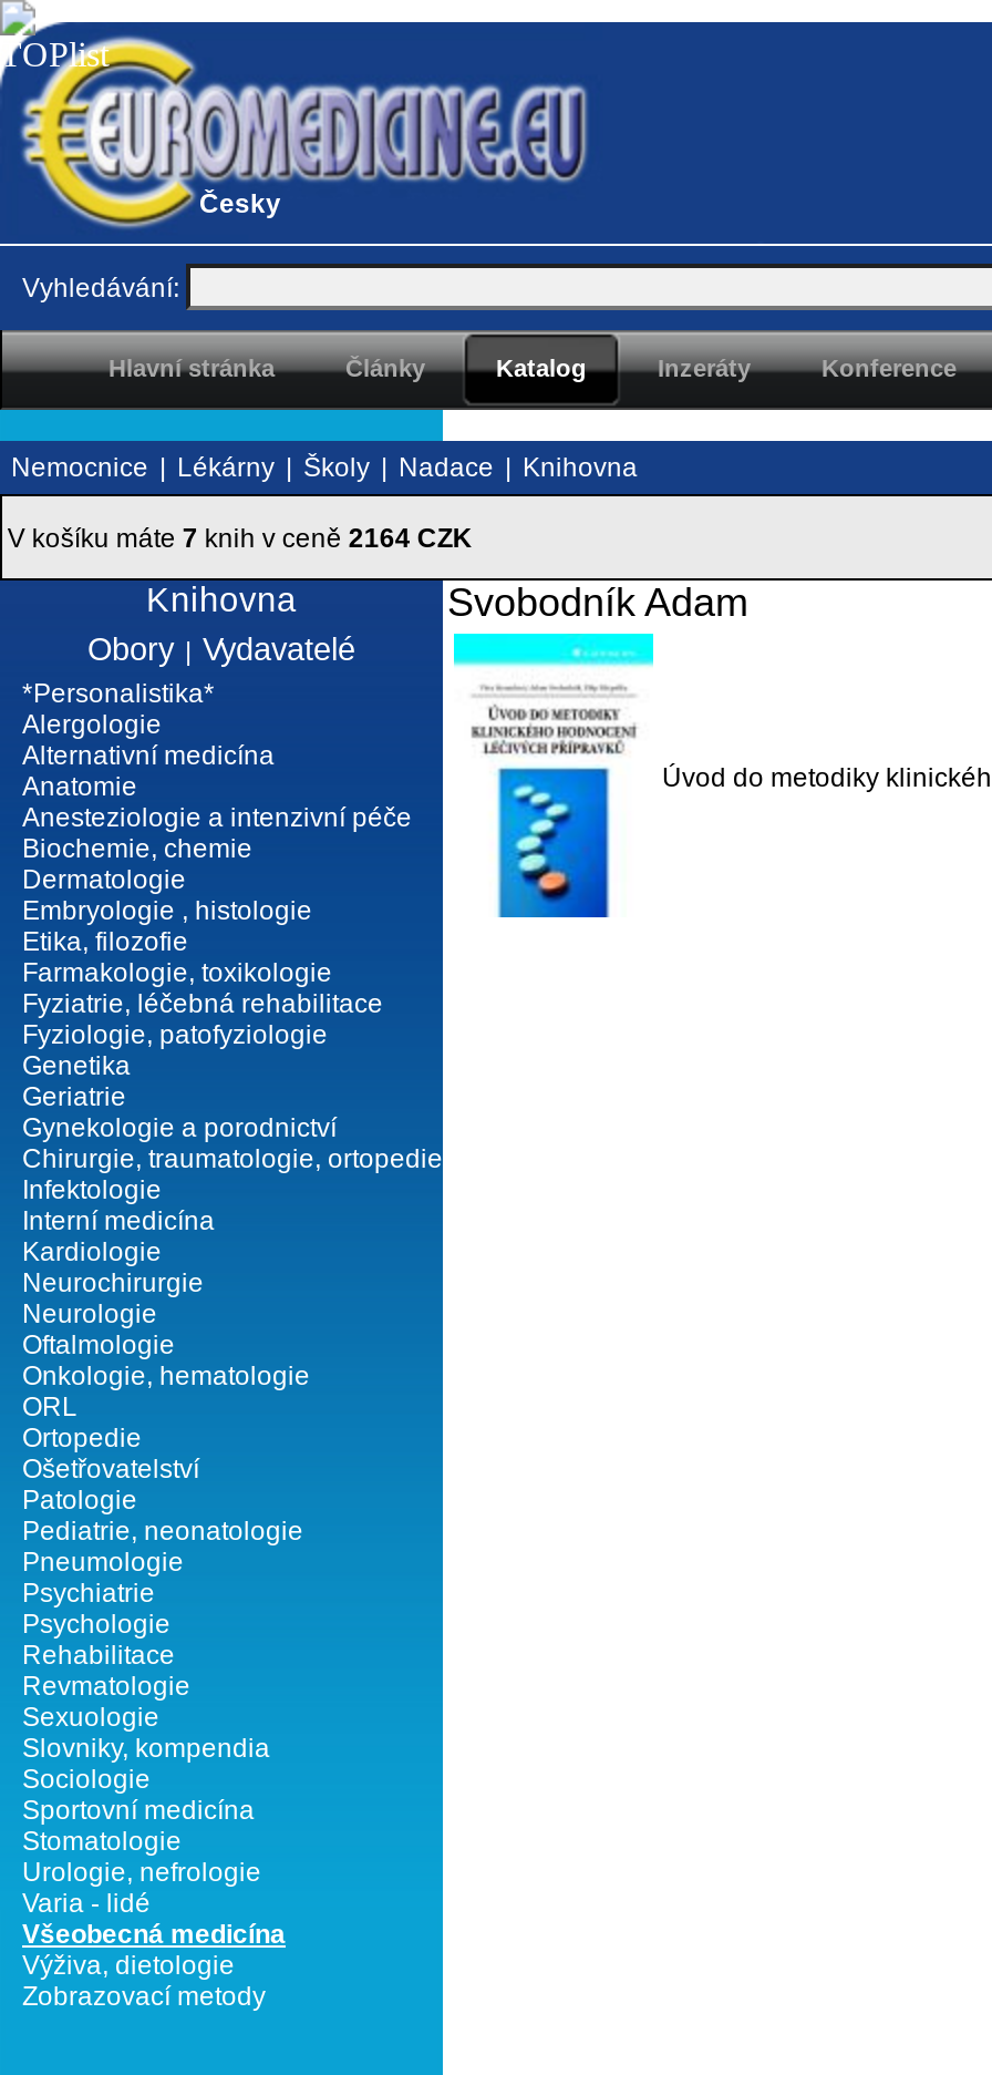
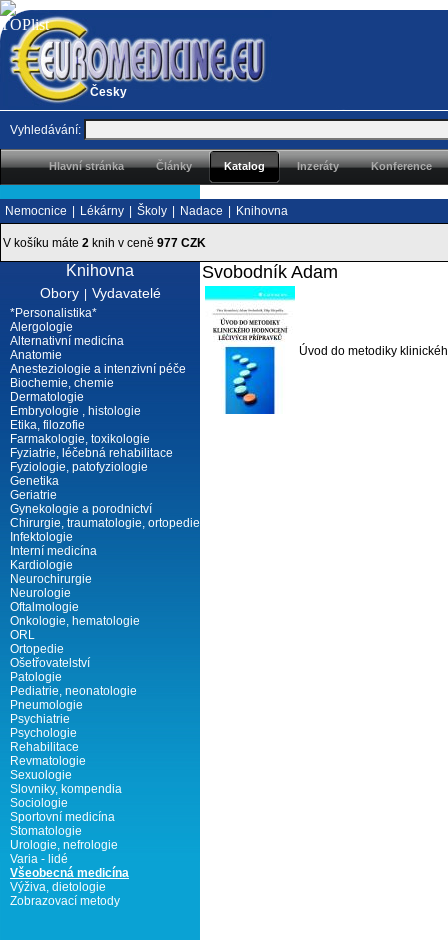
[8,524,473,555] V košíku máte 7 knih v ceně 2164 CZK -> [3,236,206,250] V košíku máte 2 knih v ceně 977 CZK

